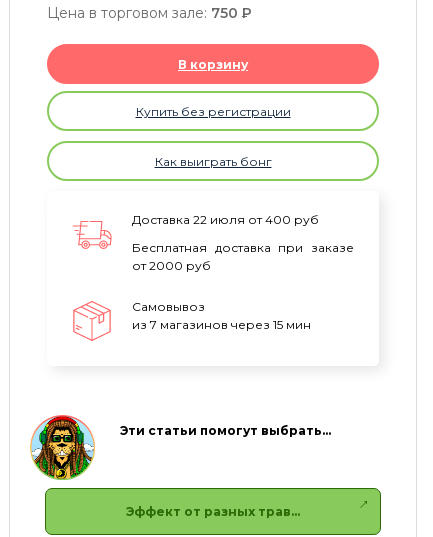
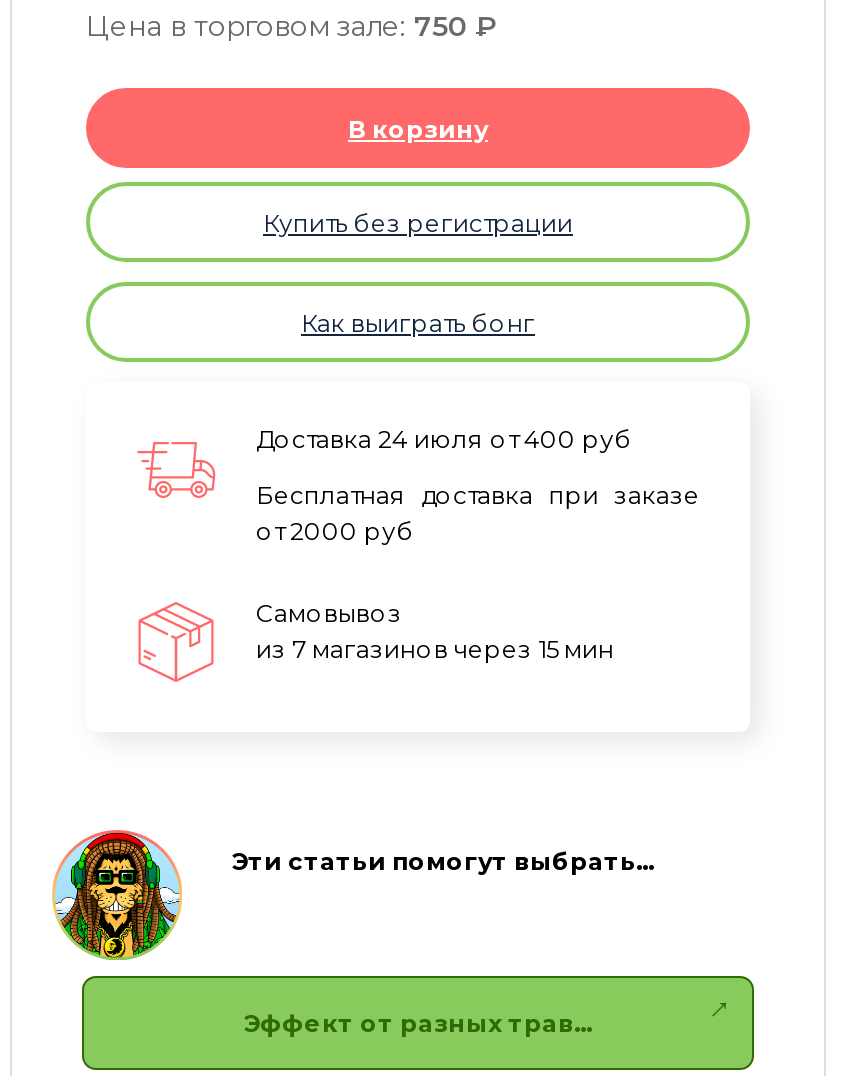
[132,212,319,227] Доставка 22 июля от 400 руб -> [256,425,632,455] Доставка 24 июля от 400 руб

